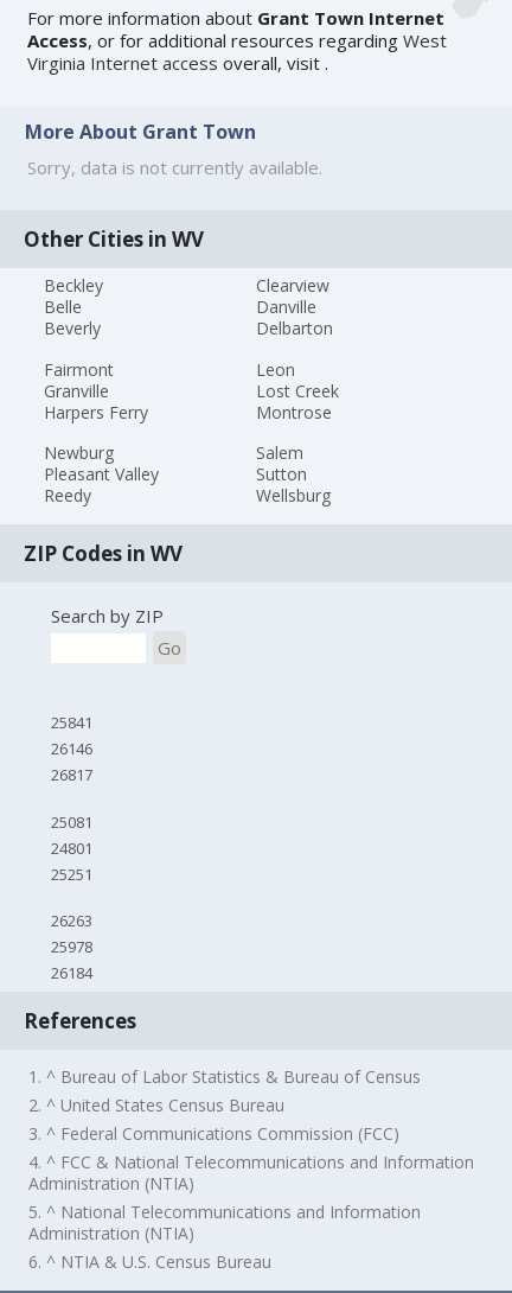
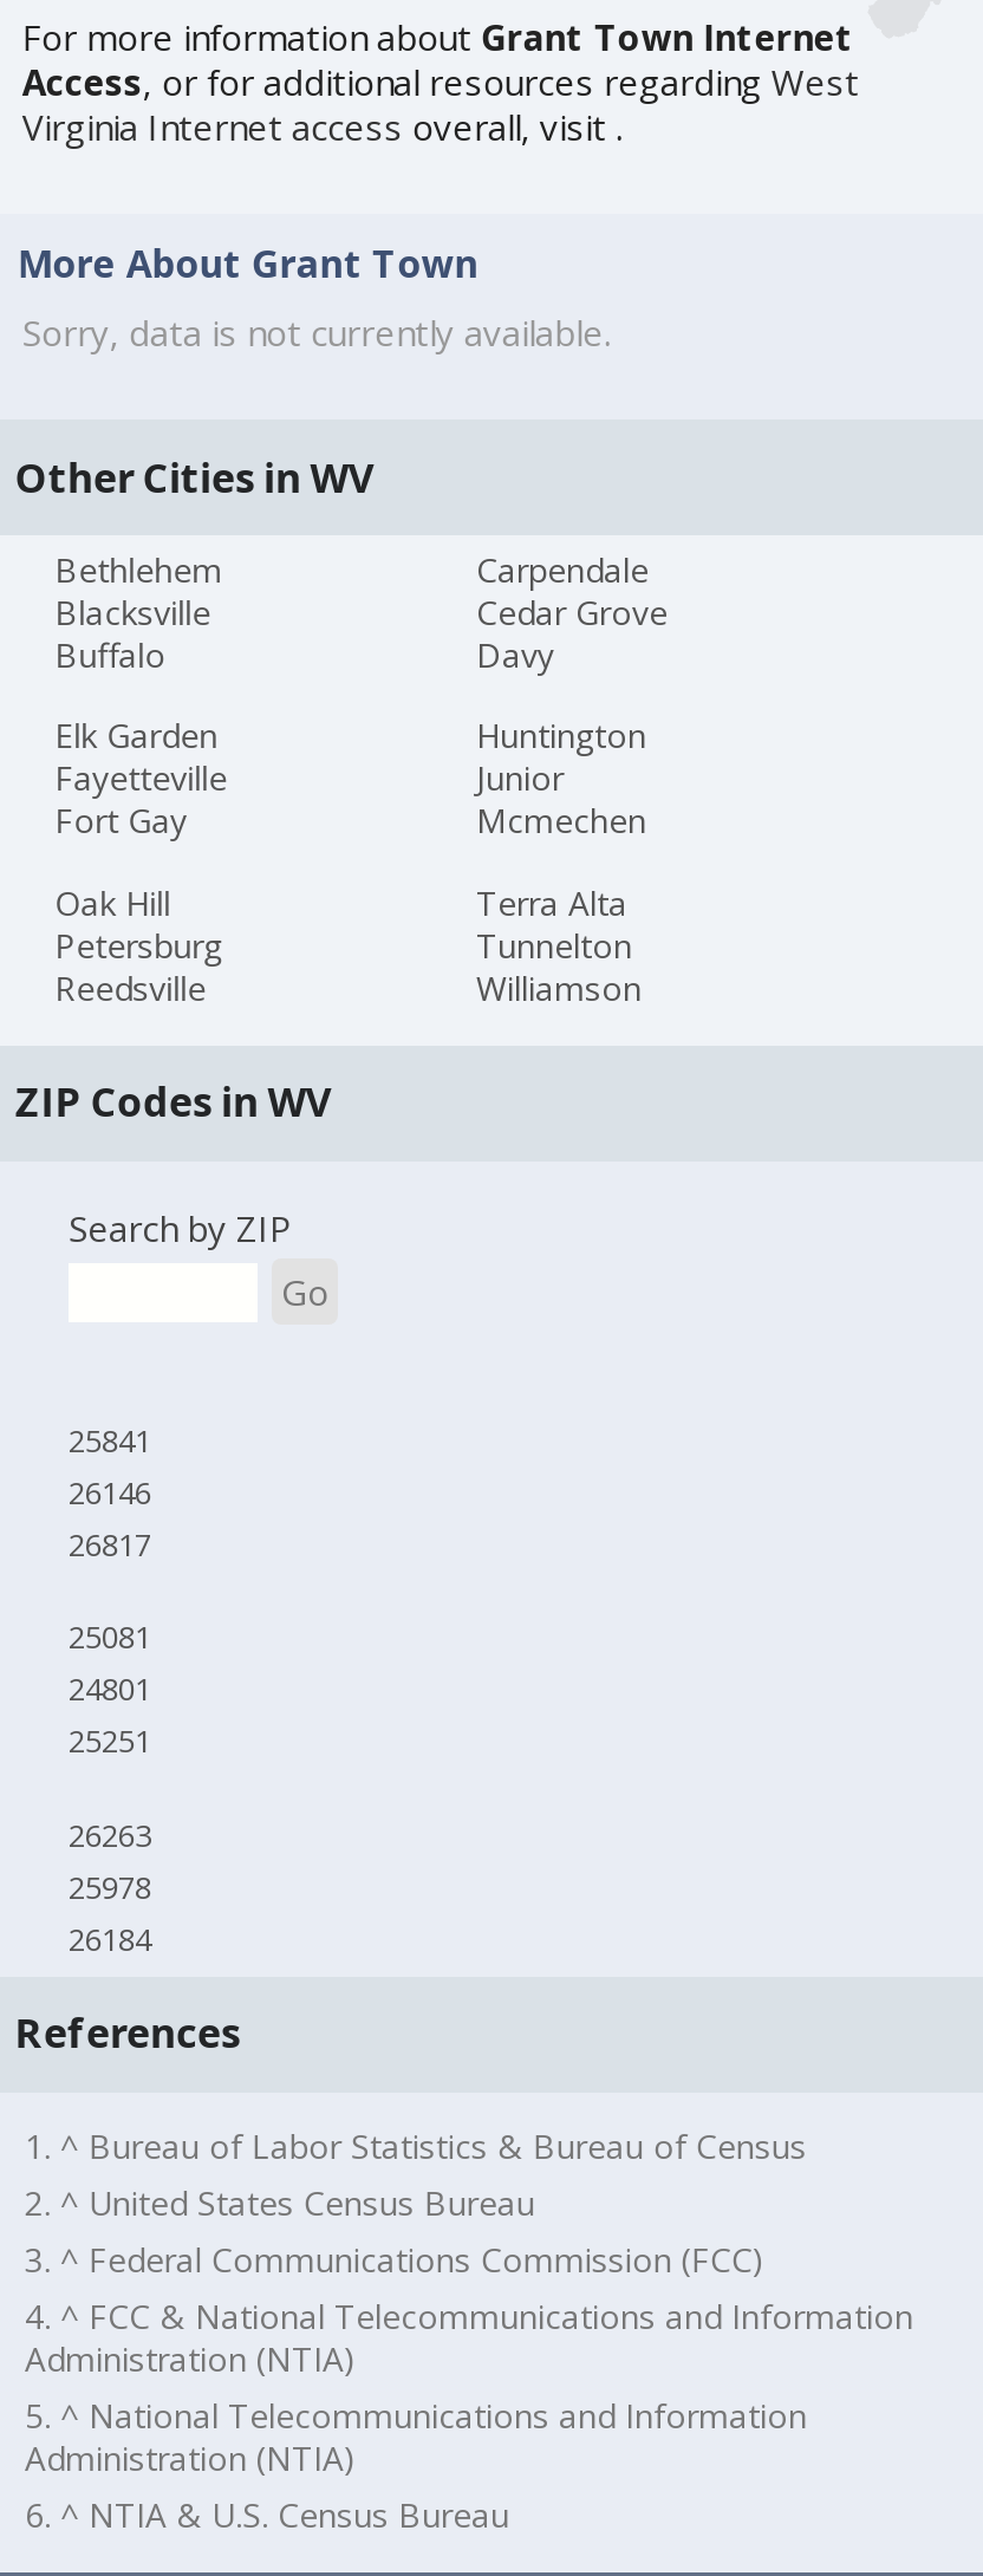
[44,274,103,339] Beckley | Belle | Beverly -> [55,546,222,676] Bethlehem | Blacksville | Buffalo
[255,274,332,339] Clearview | Danville | Delbarton -> [476,546,668,676] Carpendale | Cedar Grove | Davy
[44,358,148,423] Fairmont | Granville | Harpers Ferry -> [55,713,227,843] Elk Garden | Fayetteville | Fort Gay
[255,358,338,423] Leon | Lost Creek | Montrose -> [476,713,646,843] Huntington | Junior | Mcmechen
[44,442,159,507] Newburg | Pleasant Valley | Reedy -> [55,880,222,1010] Oak Hill | Petersburg | Reedsville
[255,442,330,507] Salem | Sutton | Wellsburg -> [476,880,642,1010] Terra Alta | Tunnelton | Williamson

